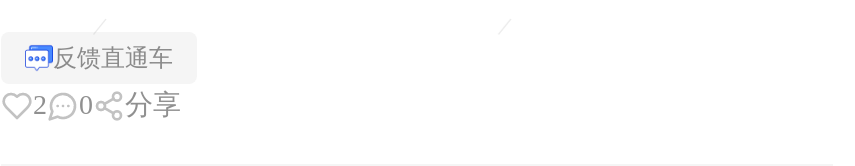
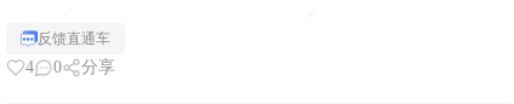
[33,91,181,121] 2 0 分享 -> [25,59,115,77] 4 0 分享

